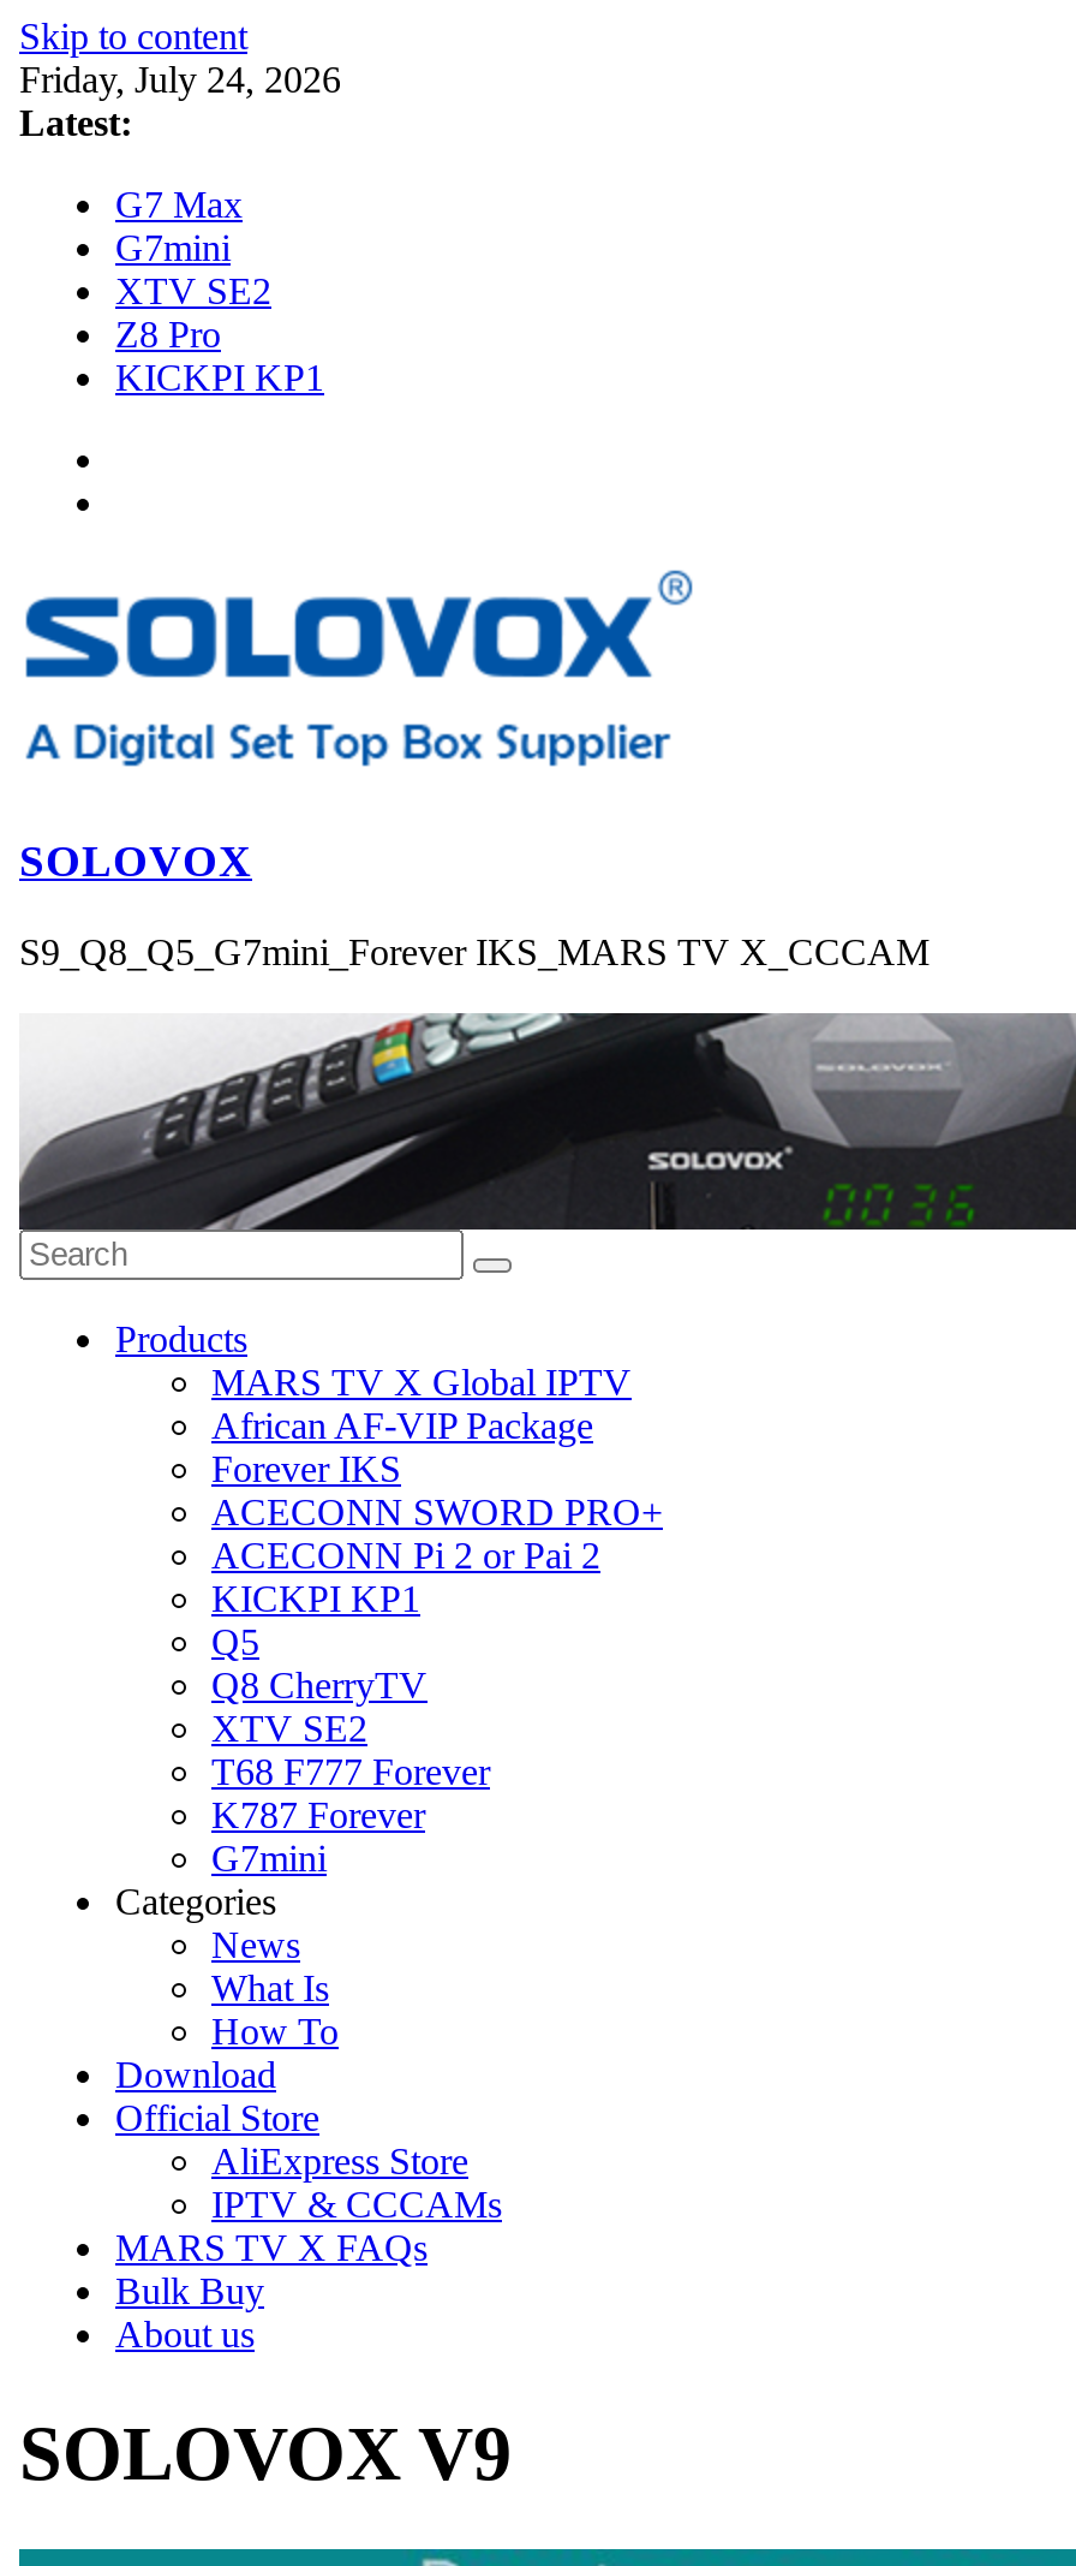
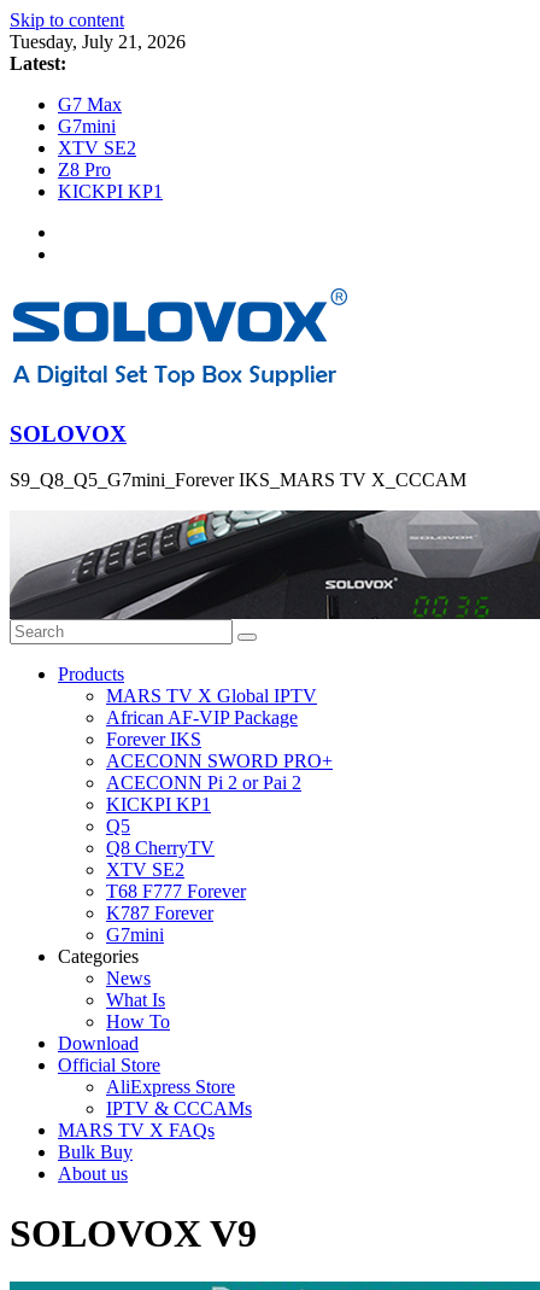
[19,59,341,100] Friday, July 24, 2026 -> [10,31,186,52] Tuesday, July 21, 2026

